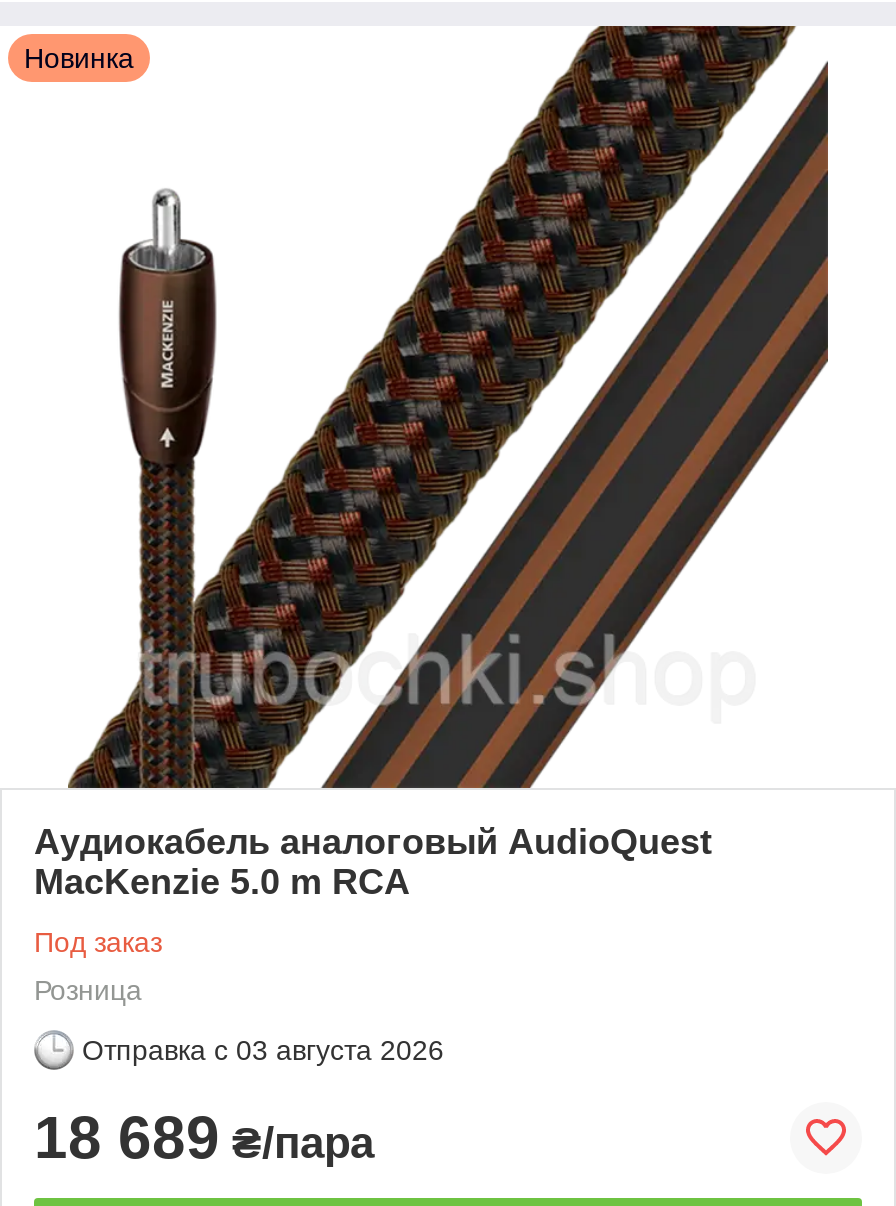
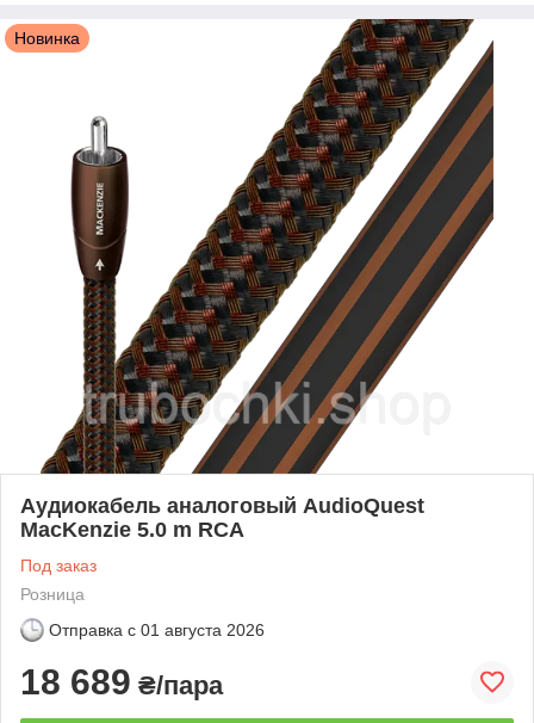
[82,1034,444,1066] Отправка с 03 августа 2026 -> [49,620,265,639] Отправка с 01 августа 2026

